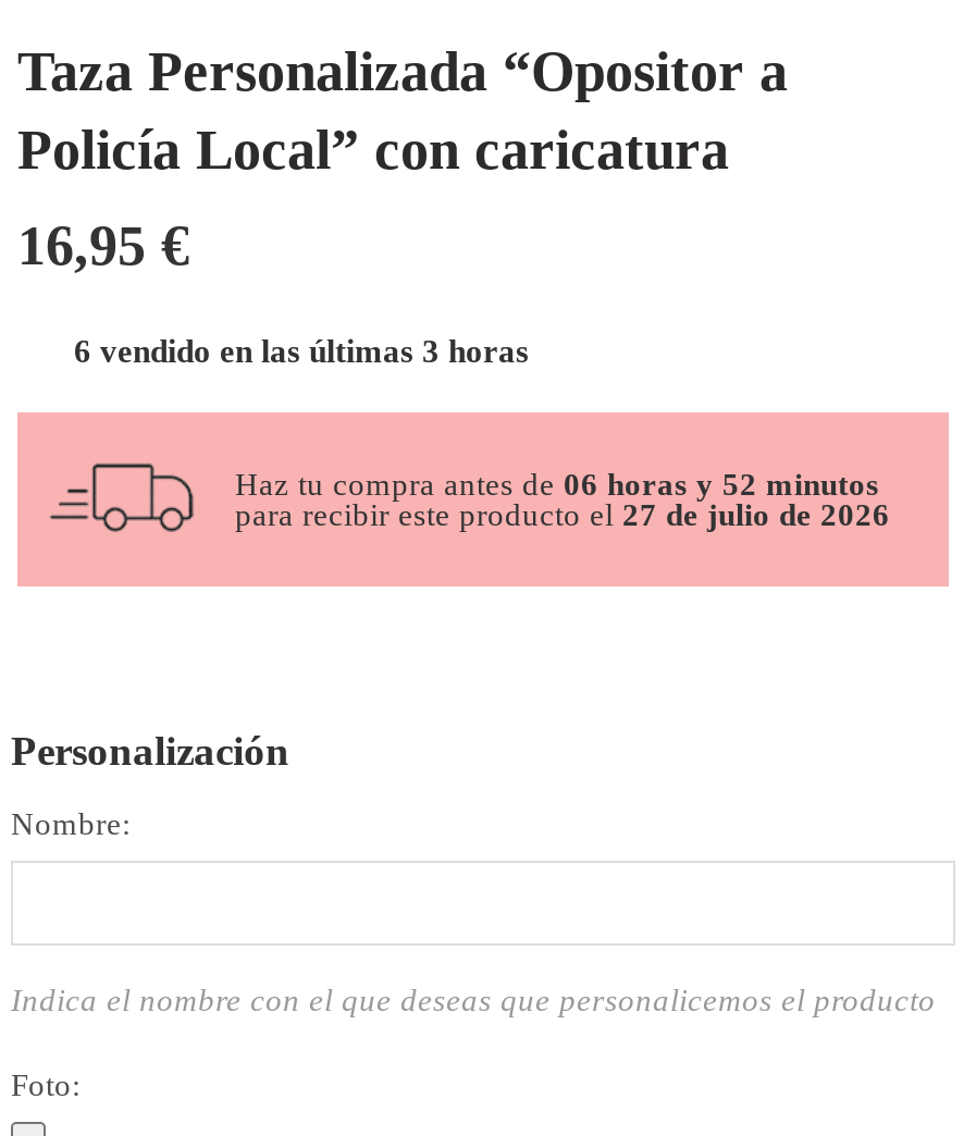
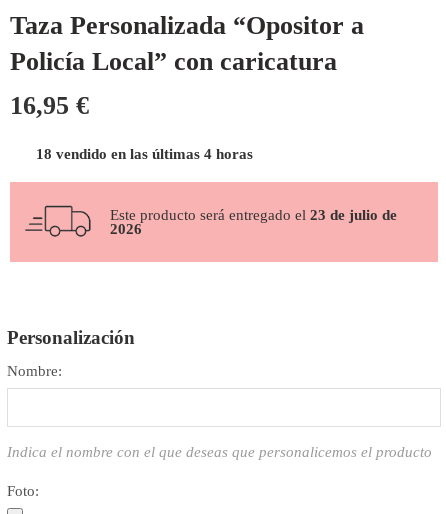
[57,335,529,370] 6 vendido en las últimas 3 horas -> [28,146,253,162] 18 vendido en las últimas 4 horas
[235,468,890,533] Haz tu compra antes de 06 horas y 52 minutos | para recibir este producto el 27 de julio de 2026 -> [110,207,397,237] Este producto será entregado el 23 de julio de | 2026

